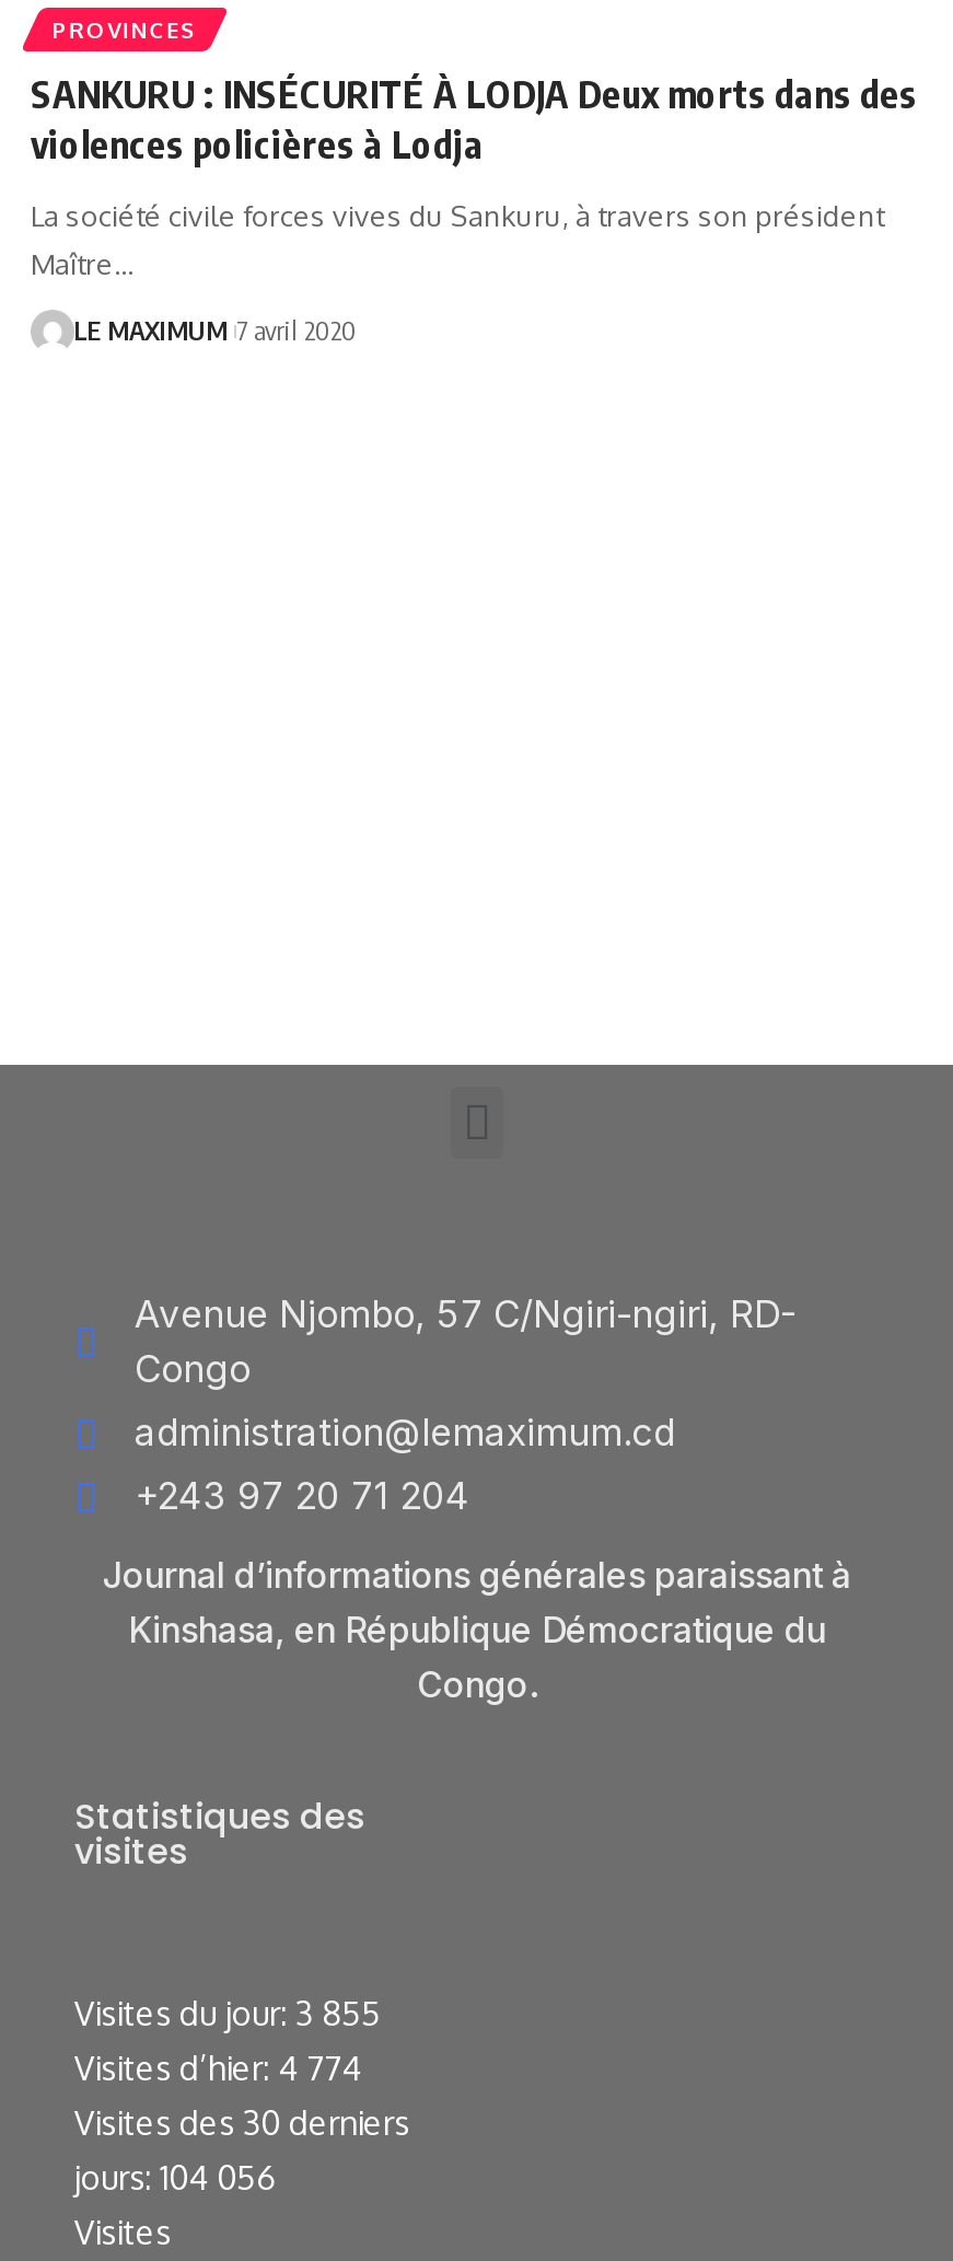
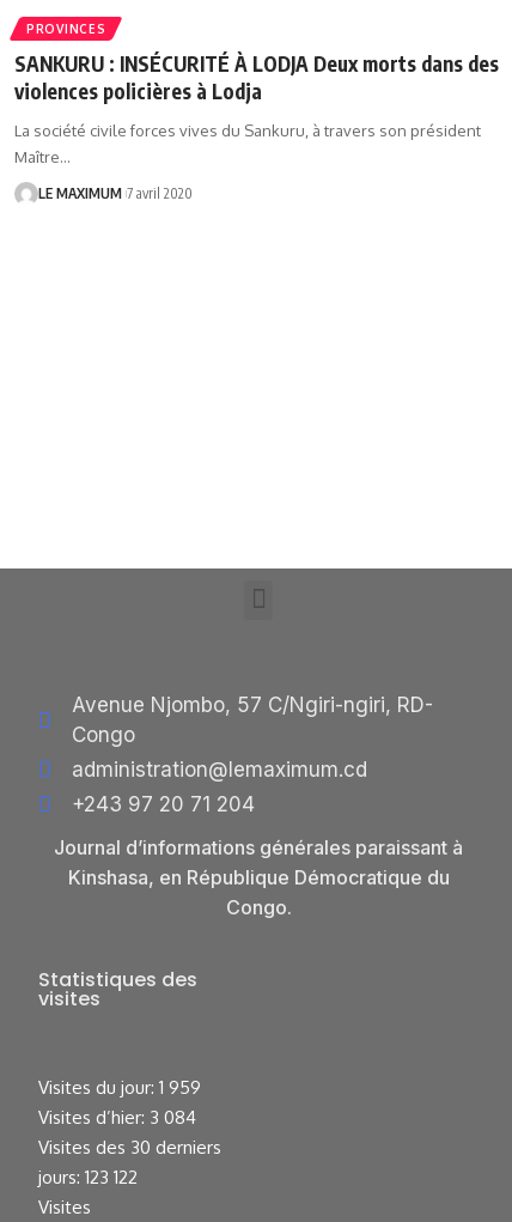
[74,1993,381,2035] Visites du jour: 3 855 -> [38,1076,201,1098] Visites du jour: 1 959
[74,2048,361,2089] Visites d’hier: 4 774 -> [38,1105,196,1128] Visites d’hier: 3 084
[74,2157,276,2199] jours: 104 056 -> [38,1165,138,1188] jours: 123 122

